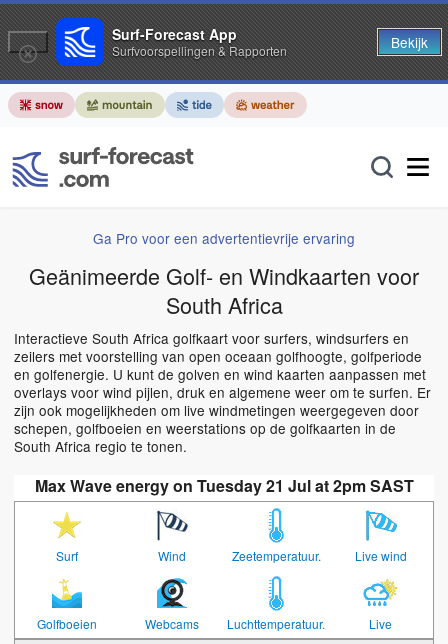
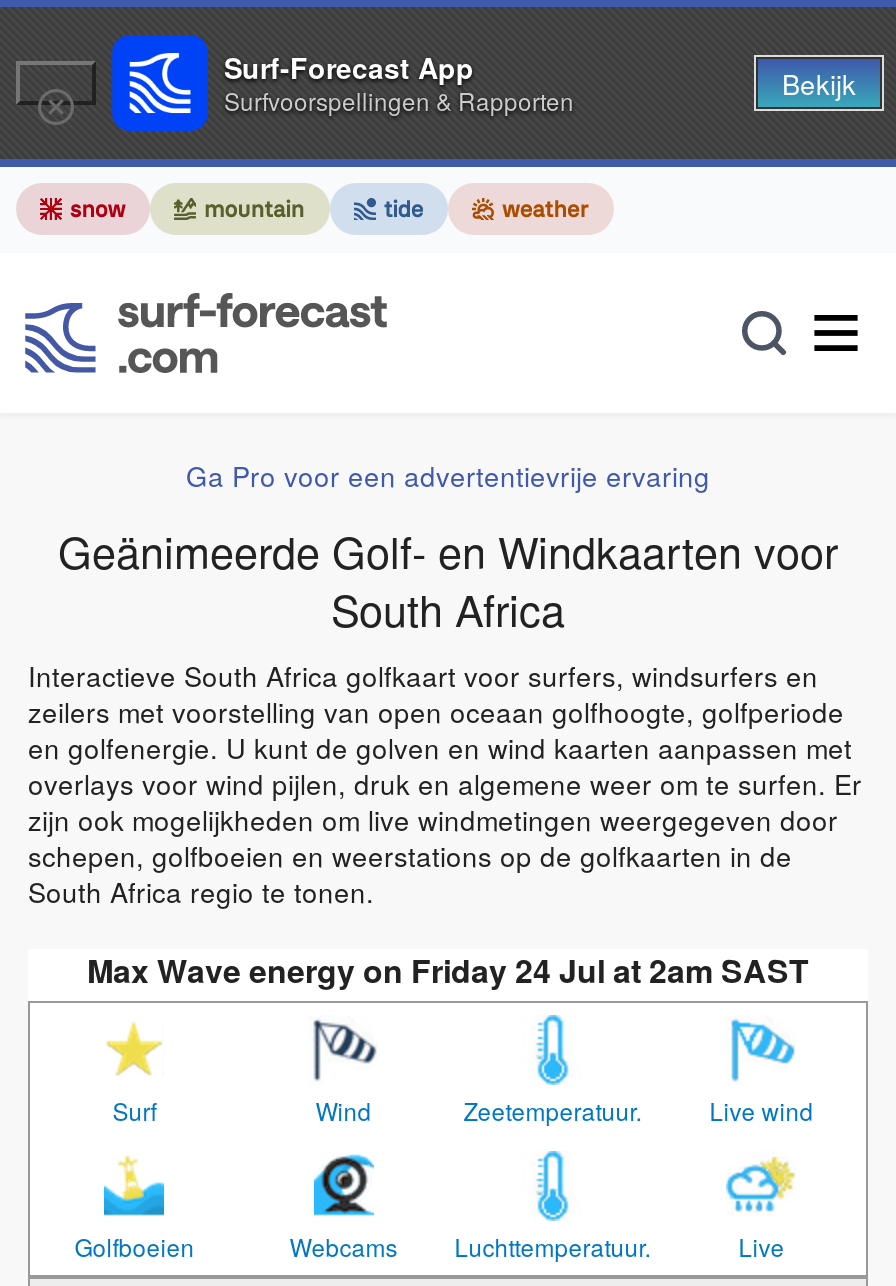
[34,474,413,497] Max Wave energy on Tuesday 21 Jul at 2pm SAST -> [87,947,809,993] Max Wave energy on Friday 24 Jul at 2am SAST

